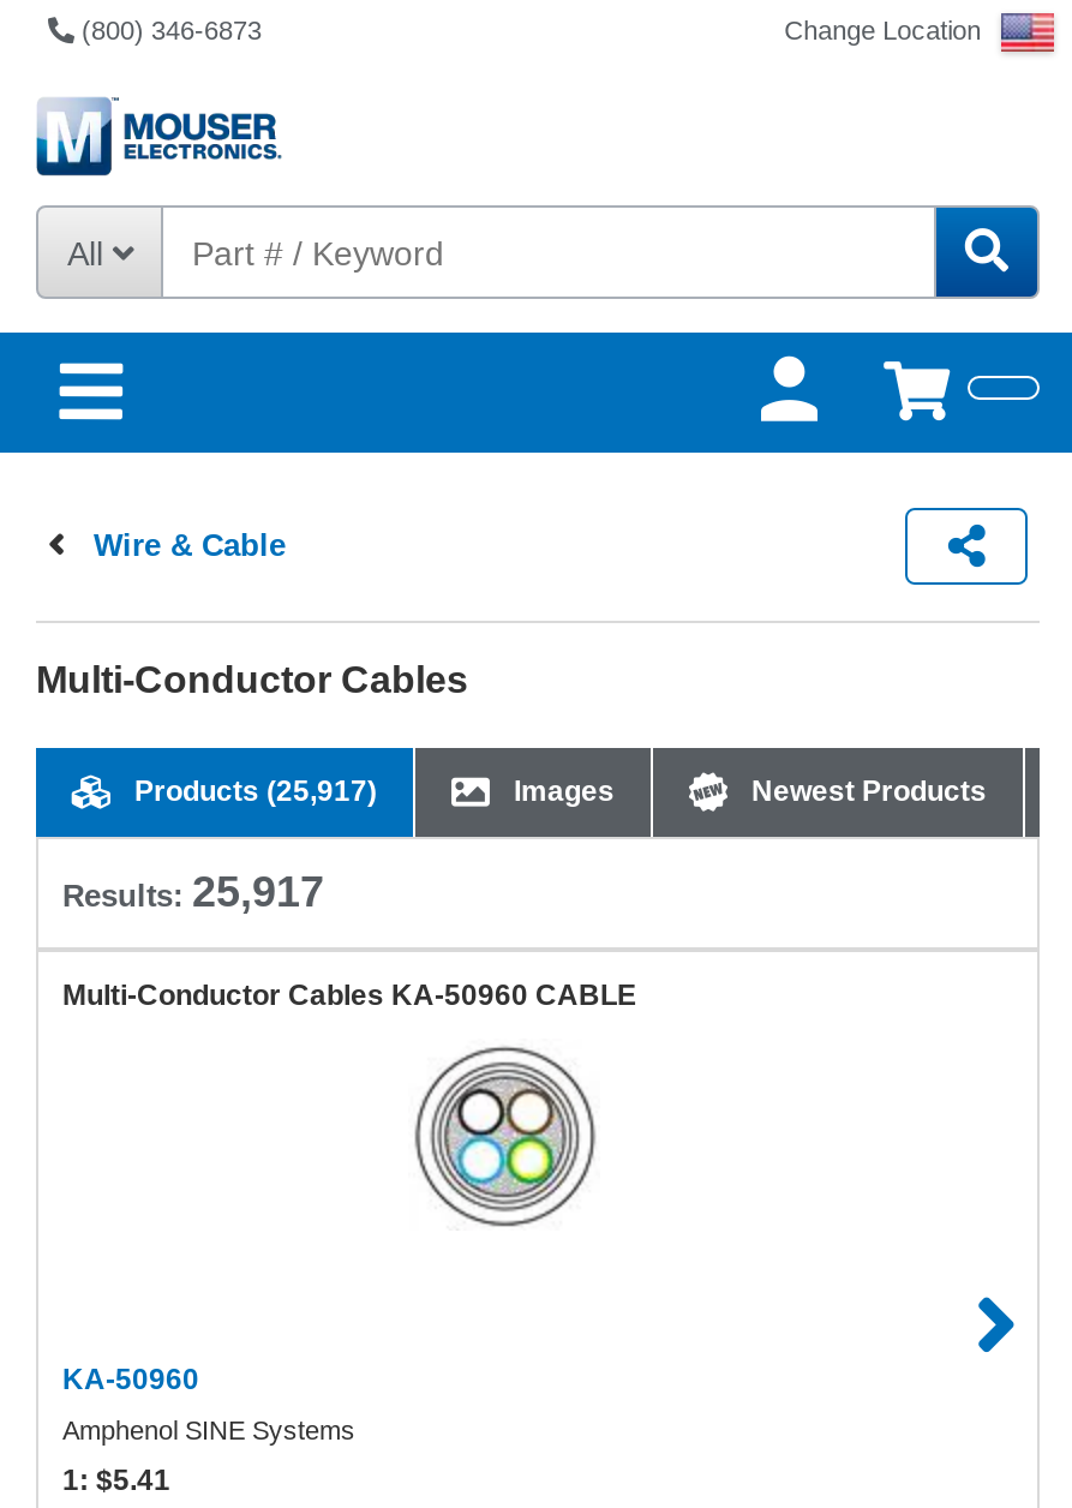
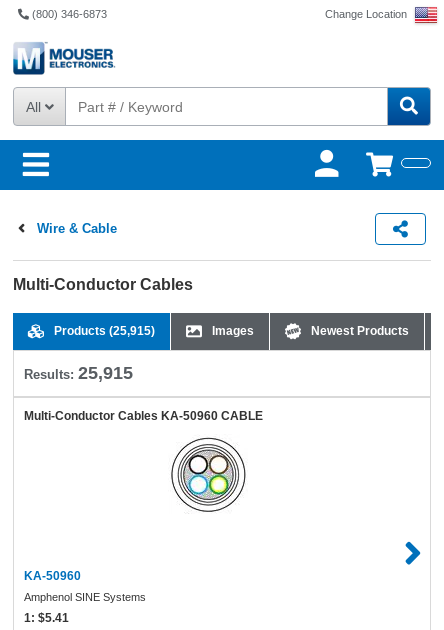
[134,774,377,808] Products (25,917) -> [54,324,155,338] Products (25,915)
[62,868,324,916] Results: 25,917 -> [24,363,133,383] Results: 25,915

